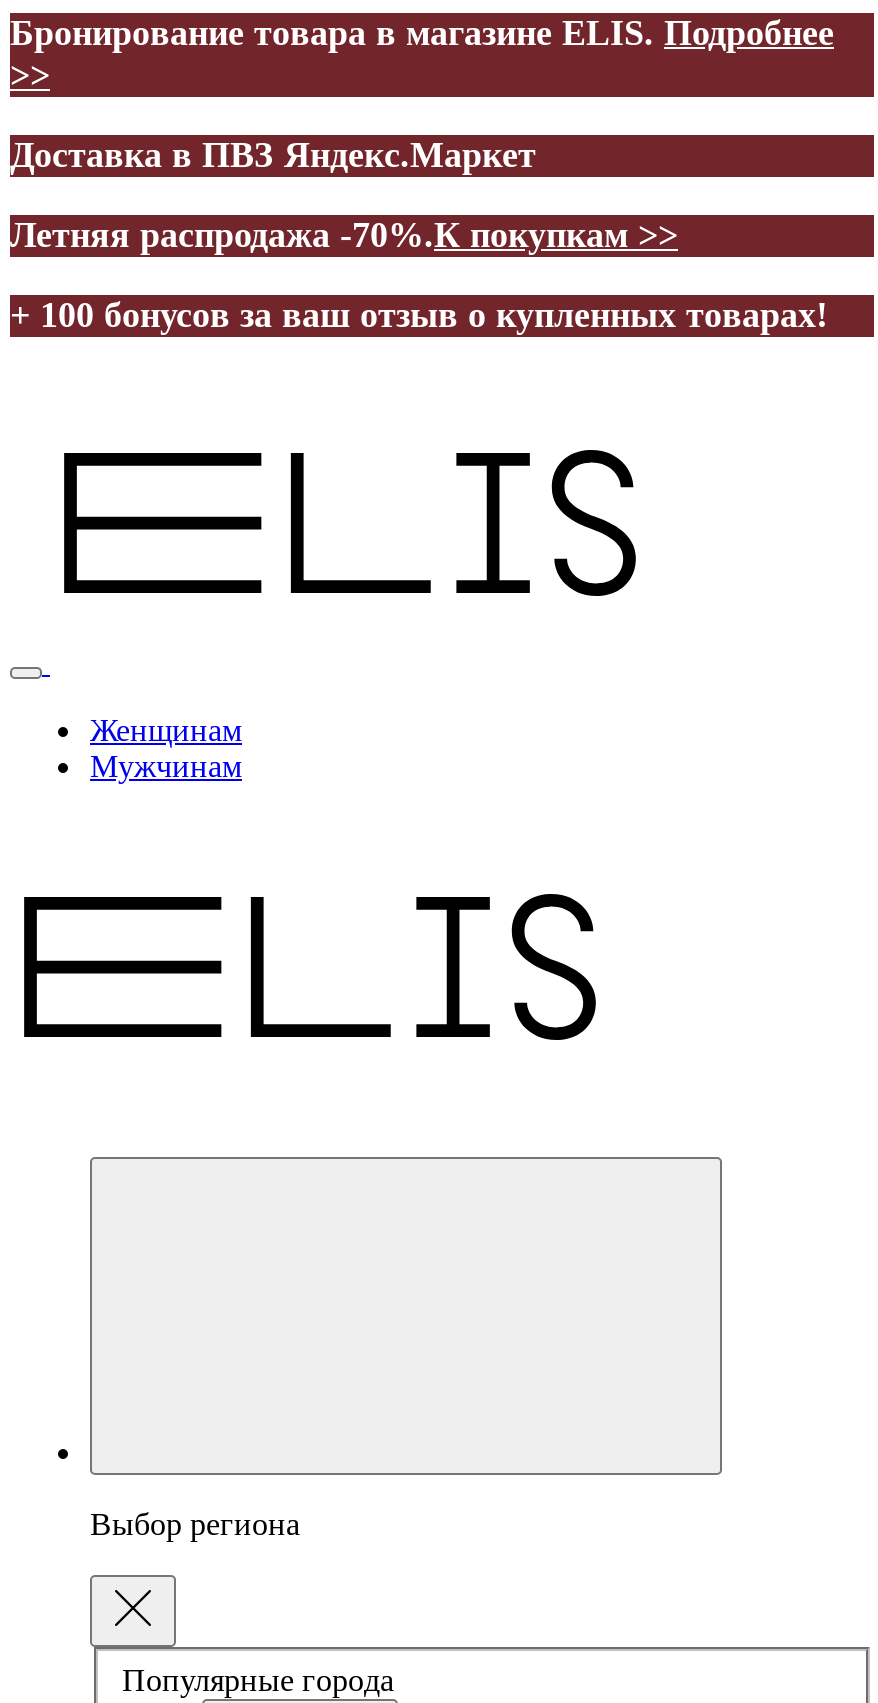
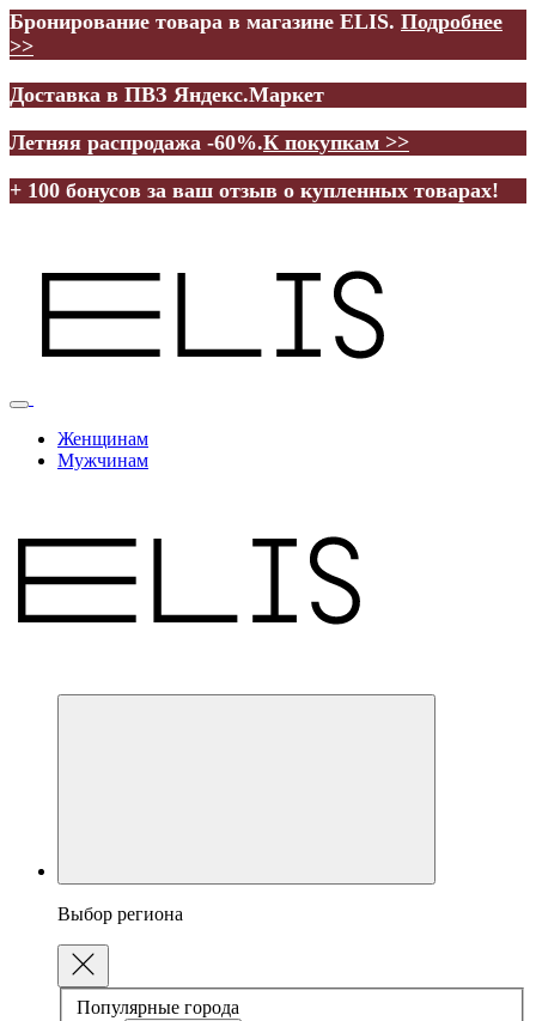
[10,215,678,255] Летняя распродажа -70%.К покупкам >> -> [10,130,409,154] Летняя распродажа -60%.К покупкам >>

